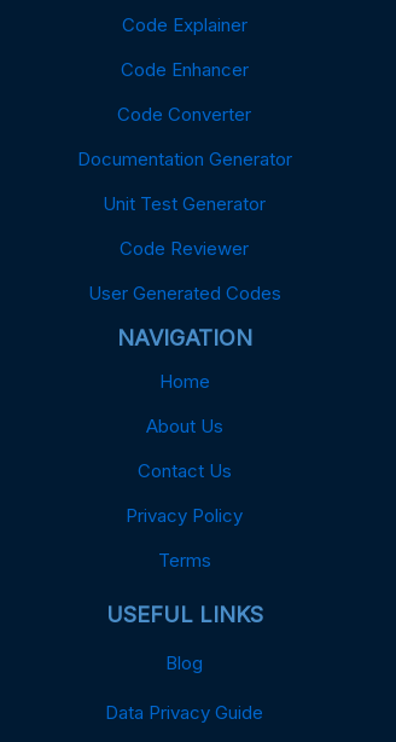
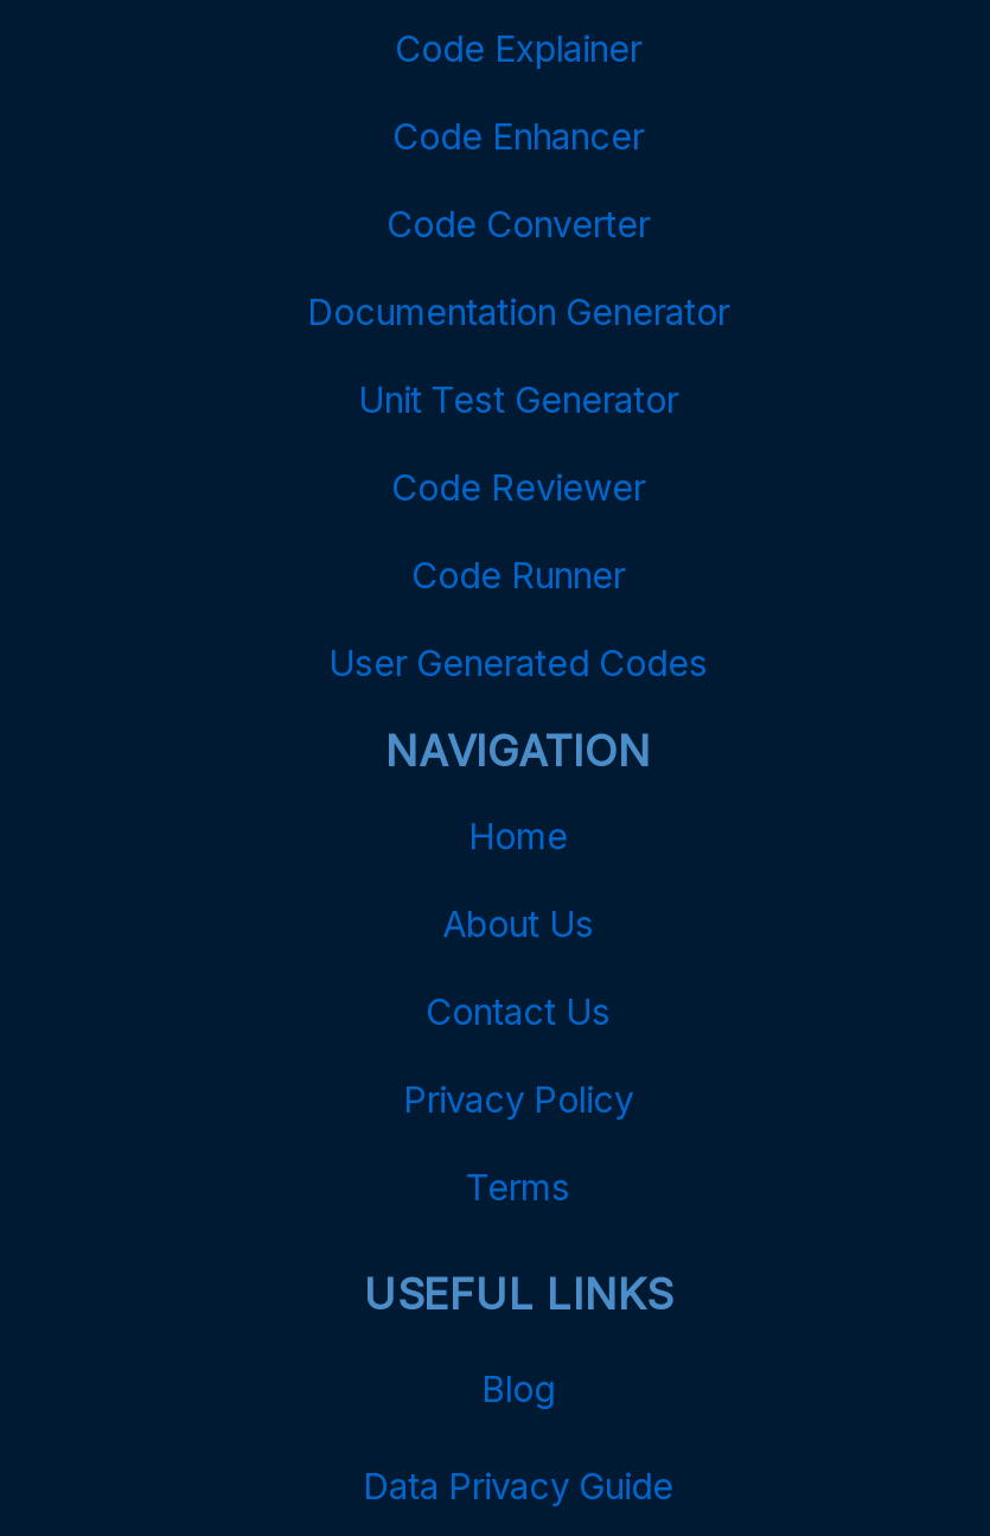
none -> [411,552,625,597] Code Runner

